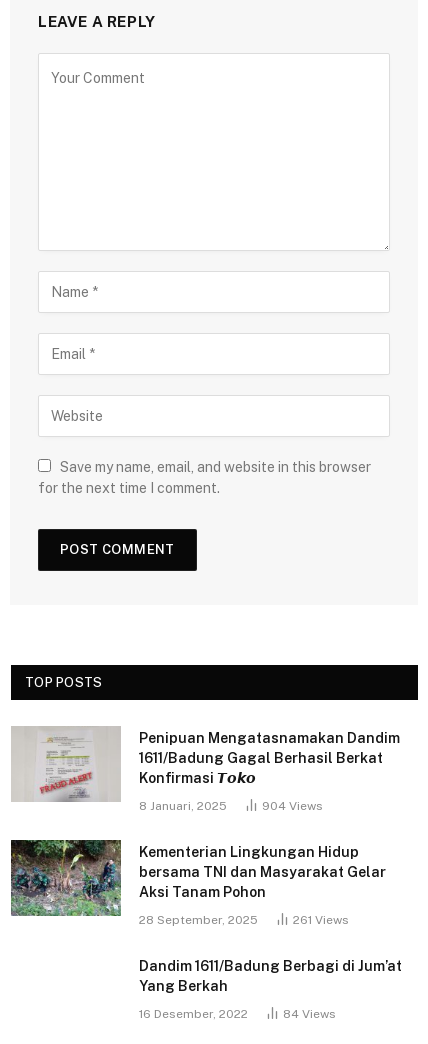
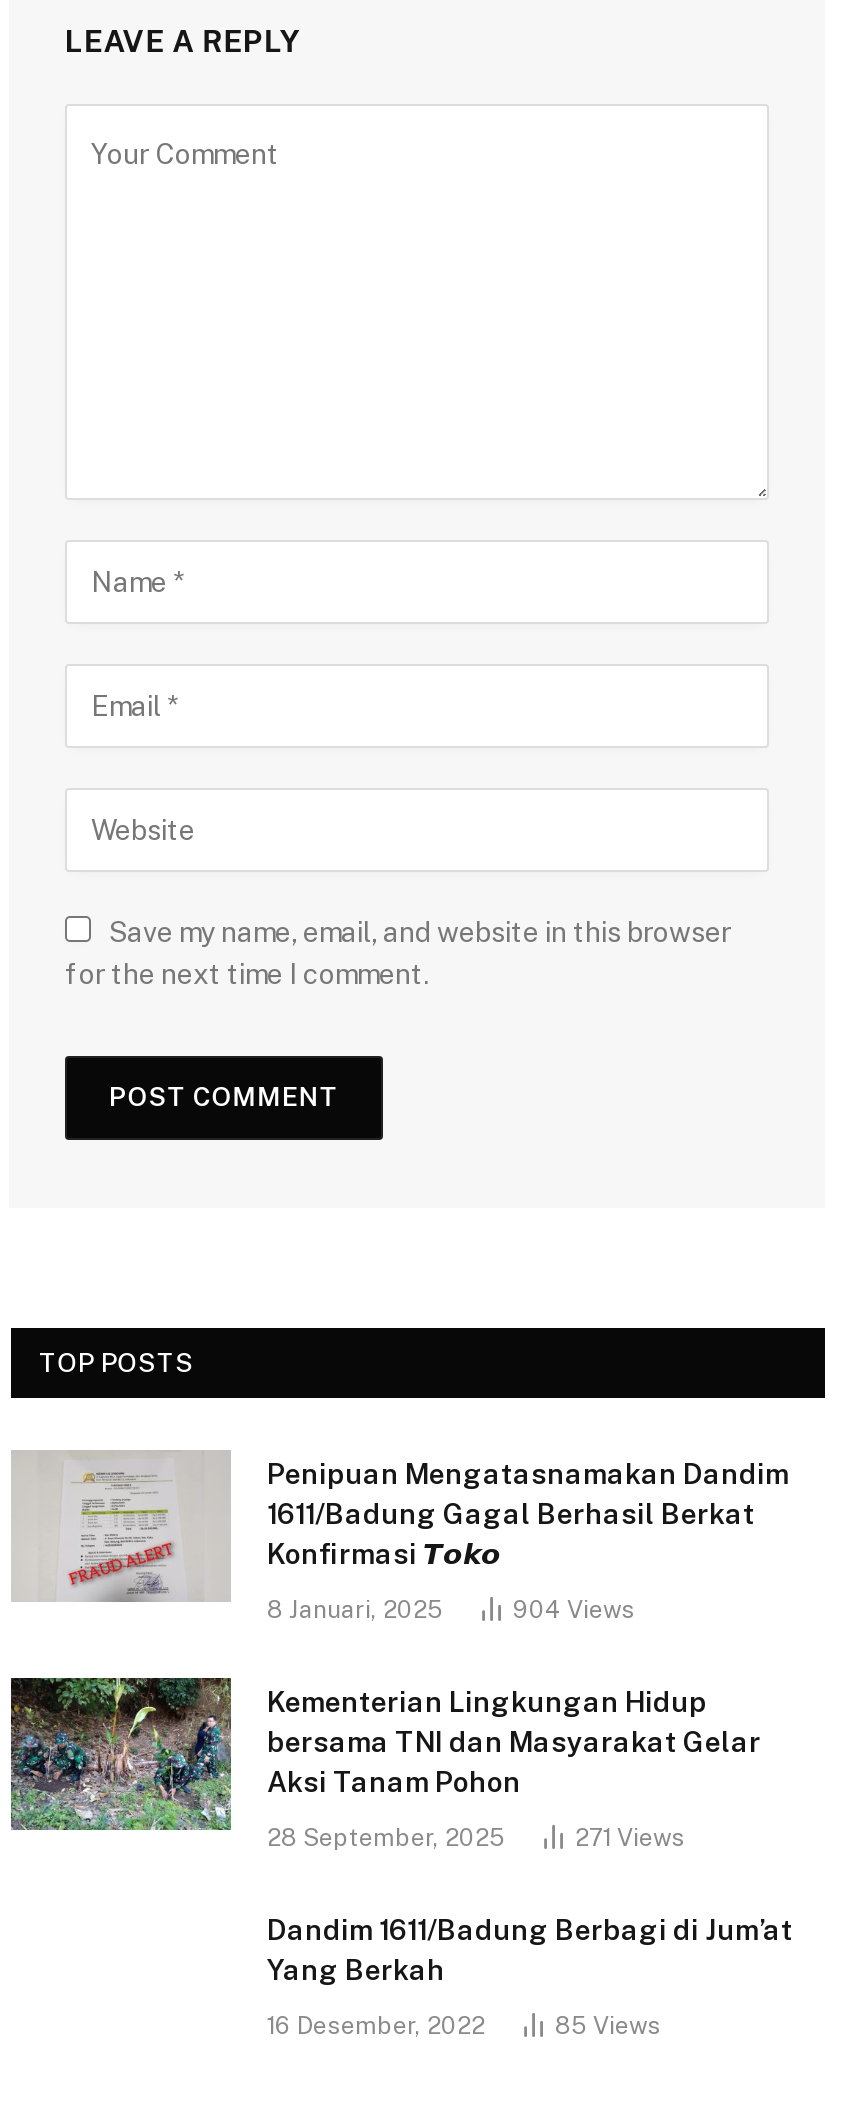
[293,913,349,927] 261 Views -> [575,1825,685,1853] 271 Views
[283,1007,336,1021] 84 Views -> [555,2013,661,2041] 85 Views

